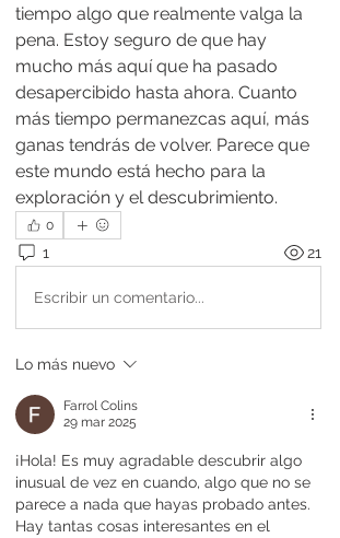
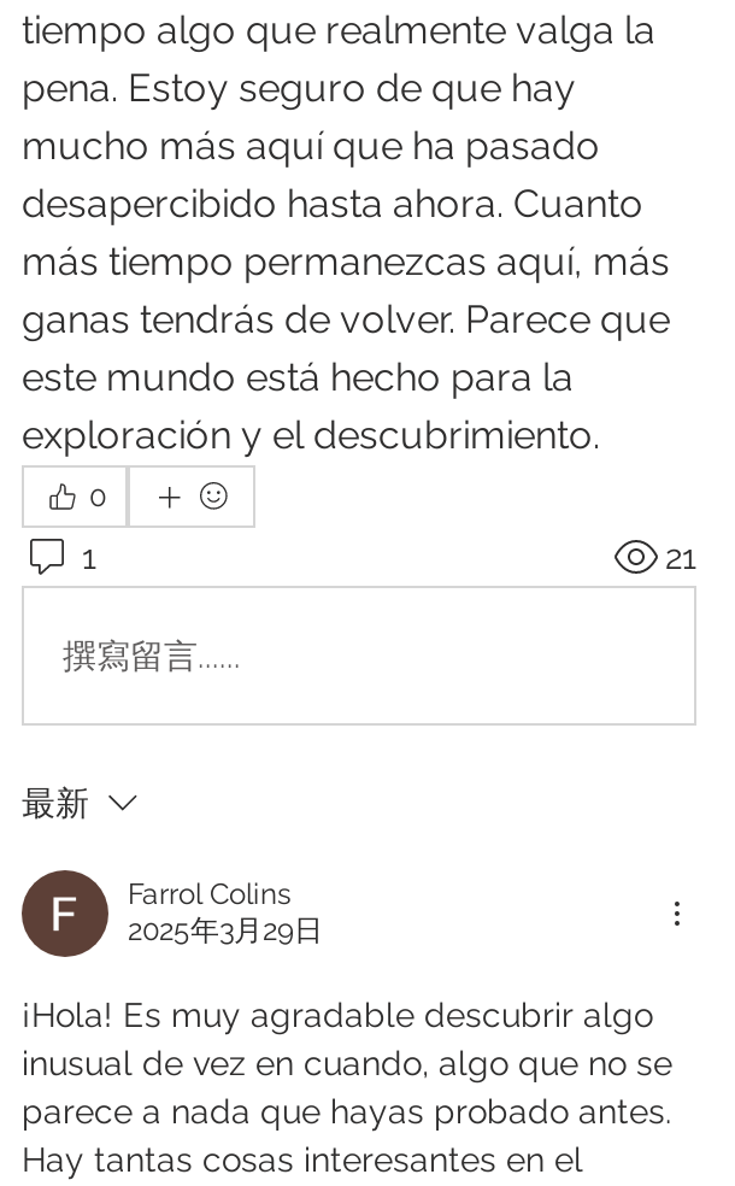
[34,288,204,306] Escribir un comentario... -> [63,635,241,674] 撰寫留言......
[15,355,115,373] Lo más nuevo -> [22,783,89,822] 最新
[63,414,137,430] 29 mar 2025 -> [128,914,323,947] 2025年3月29日

